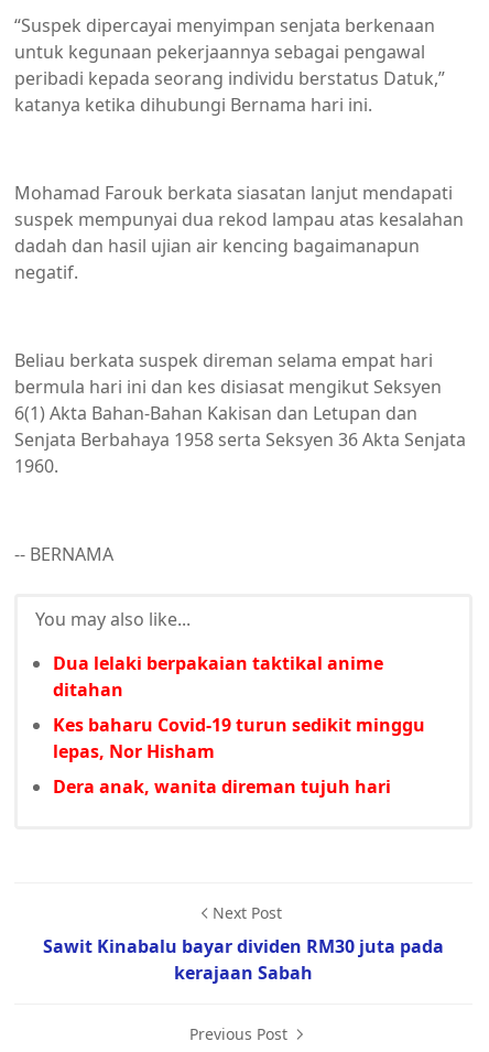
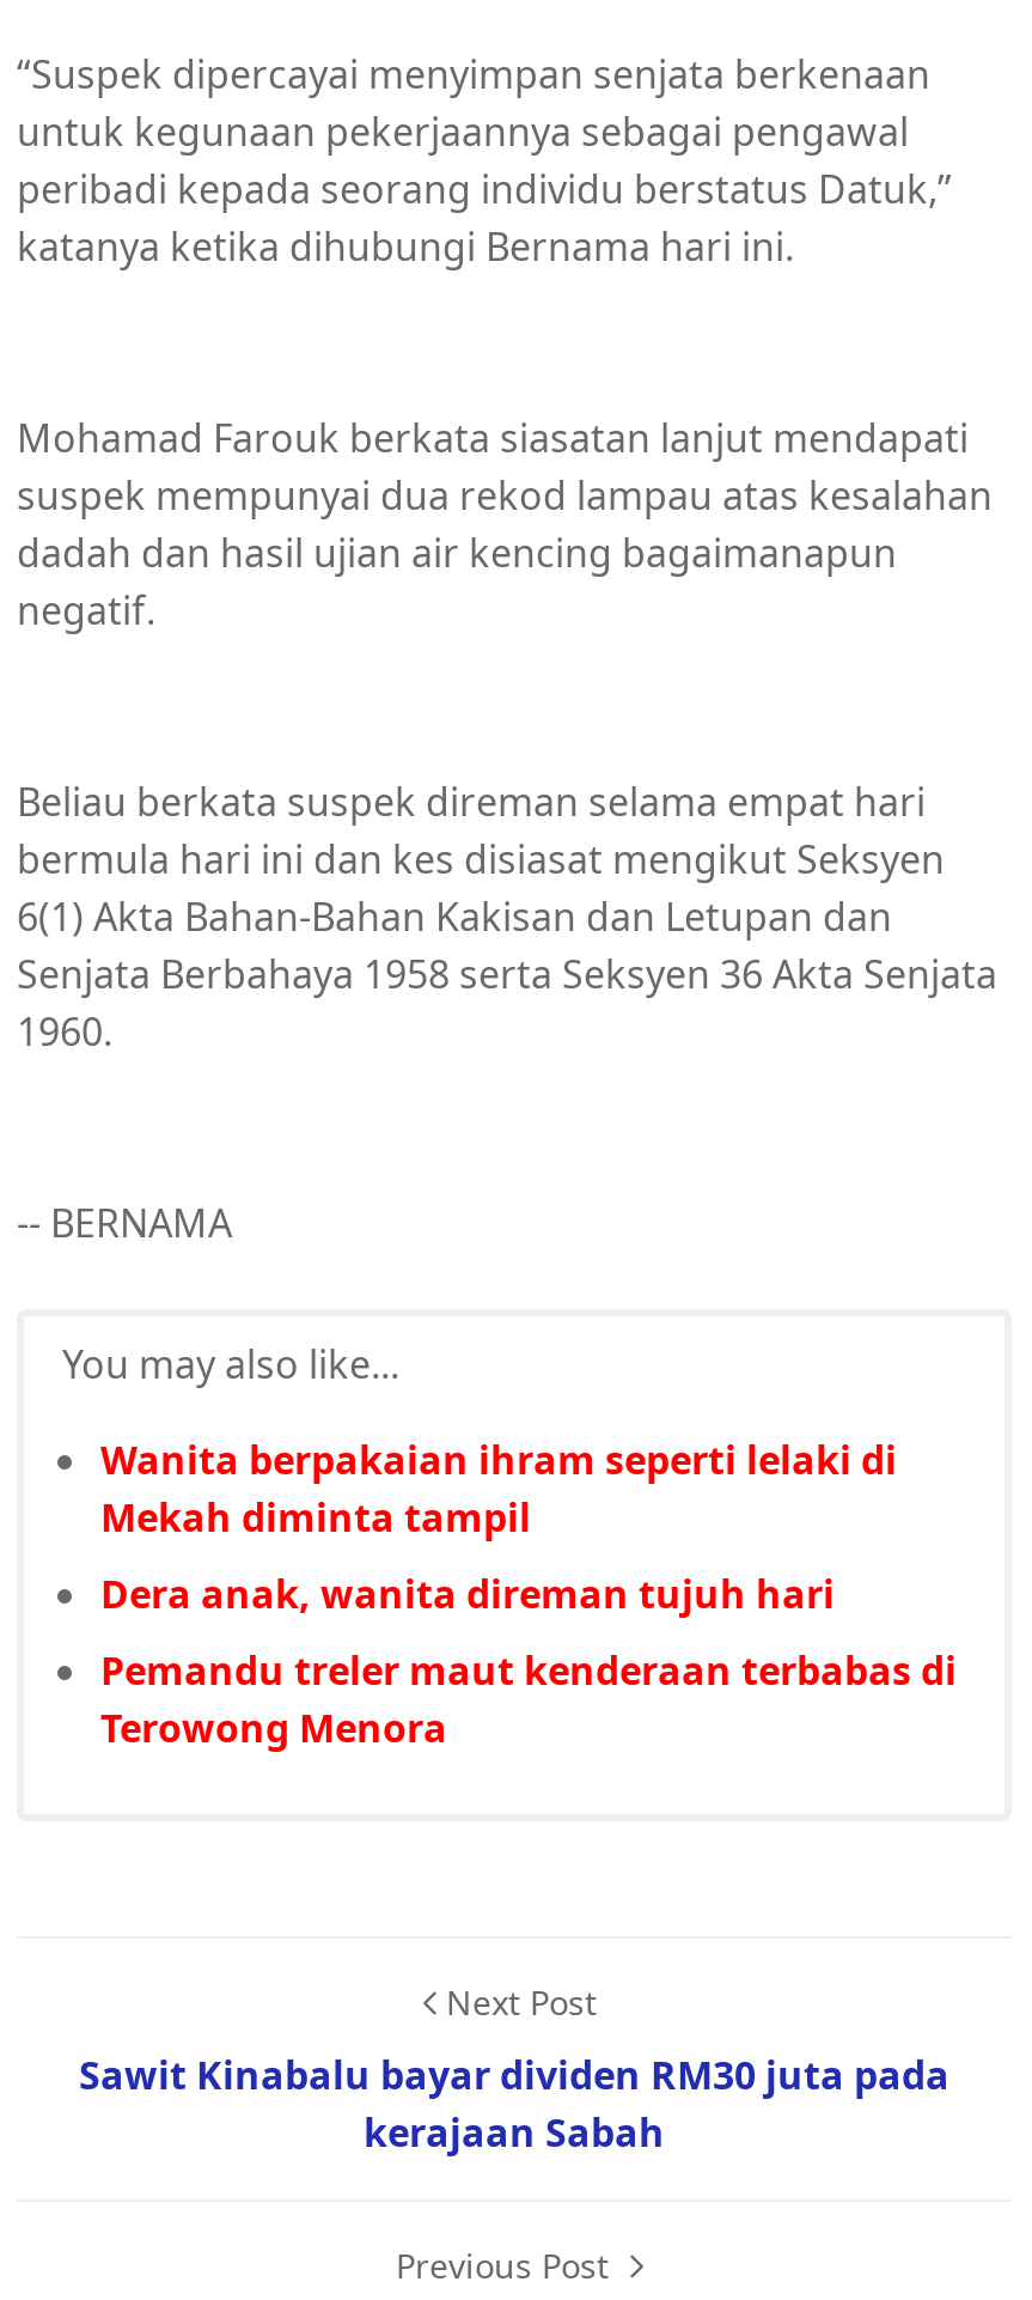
[53,651,425,764] Dua lelaki berpakaian taktikal anime | ditahan | Kes baharu Covid-19 turun sedikit minggu | lepas, Nor Hisham -> [100,1434,897,1544] Wanita berpakaian ihram seperti lelaki di | Mekah diminta tampil
moved [53,775,391,799] -> [100,1568,835,1621]: Dera anak, wanita direman tujuh hari
none -> [100,1645,957,1755] Pemandu treler maut kenderaan terbabas di | Terowong Menora

